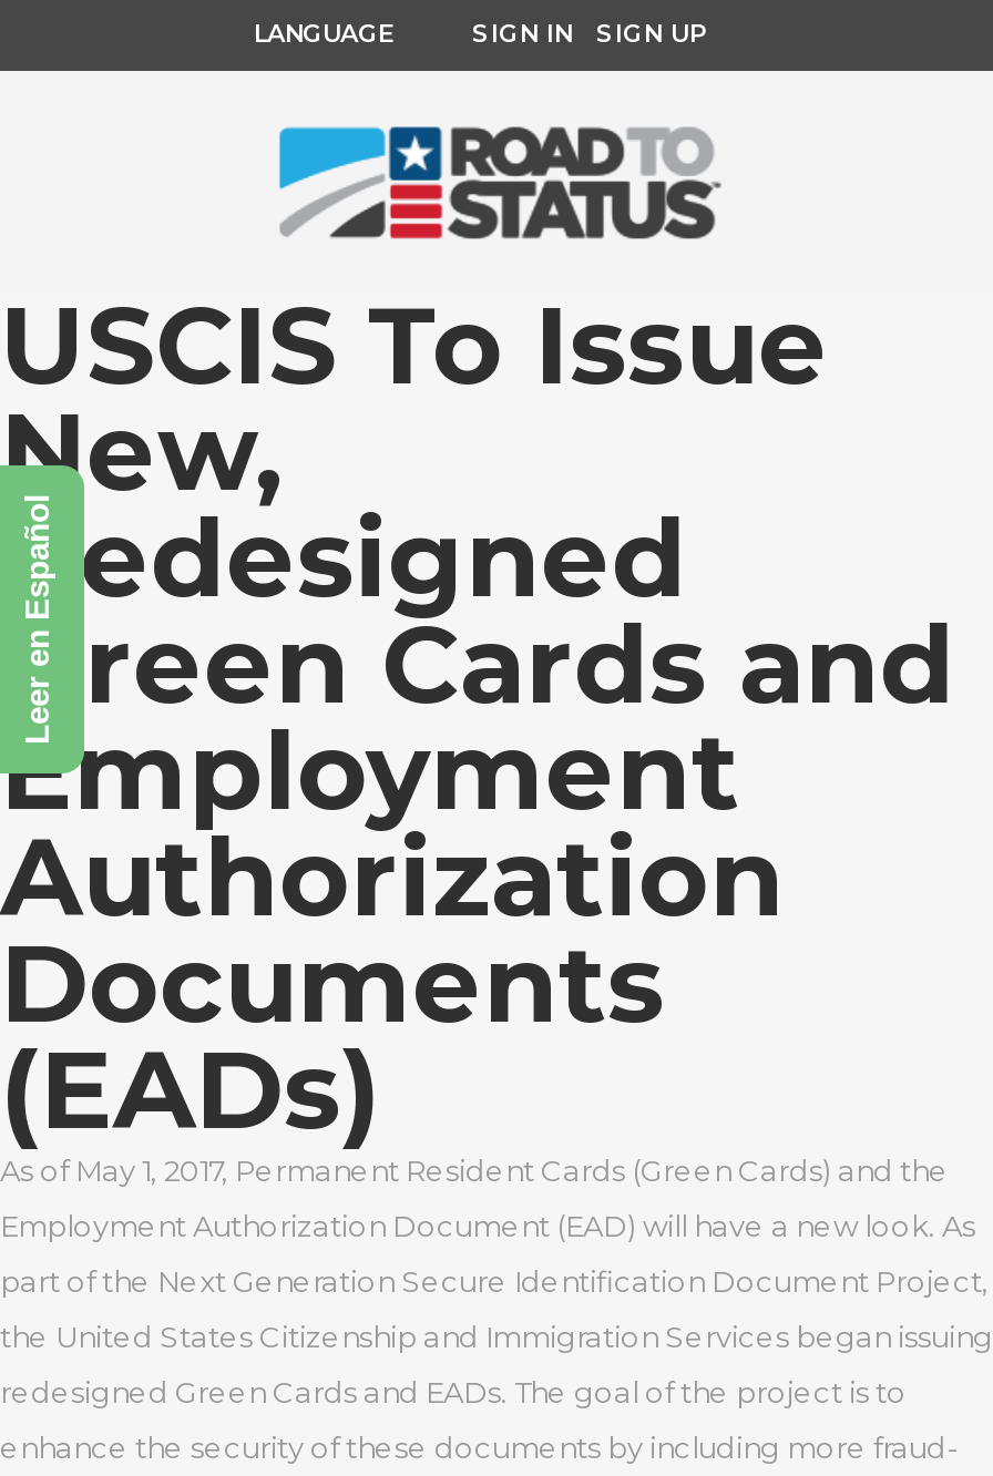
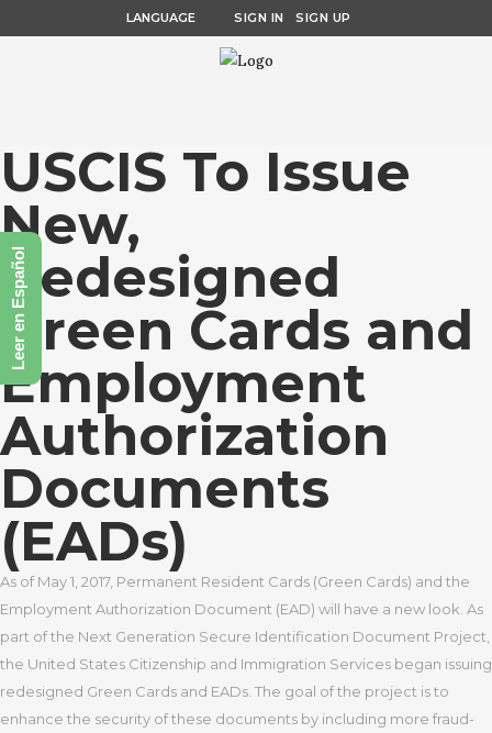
[277,95,723,242] [image] -> none

